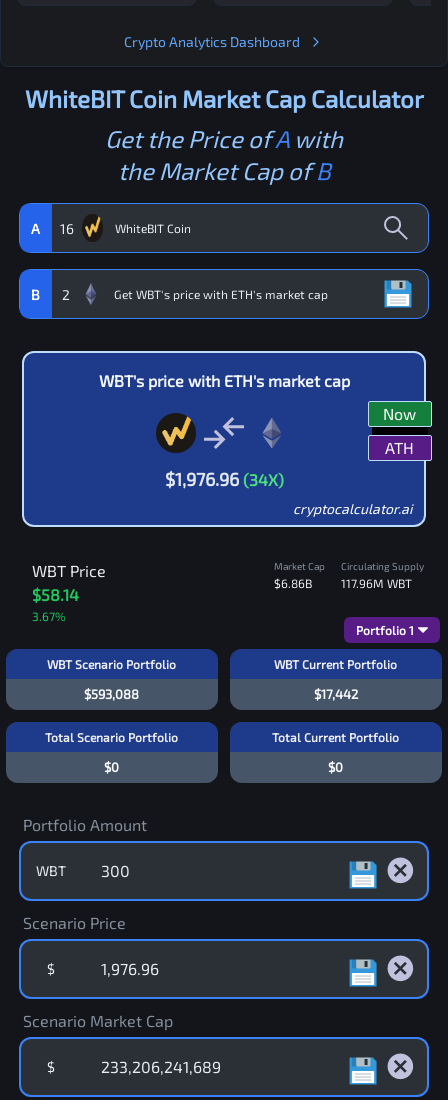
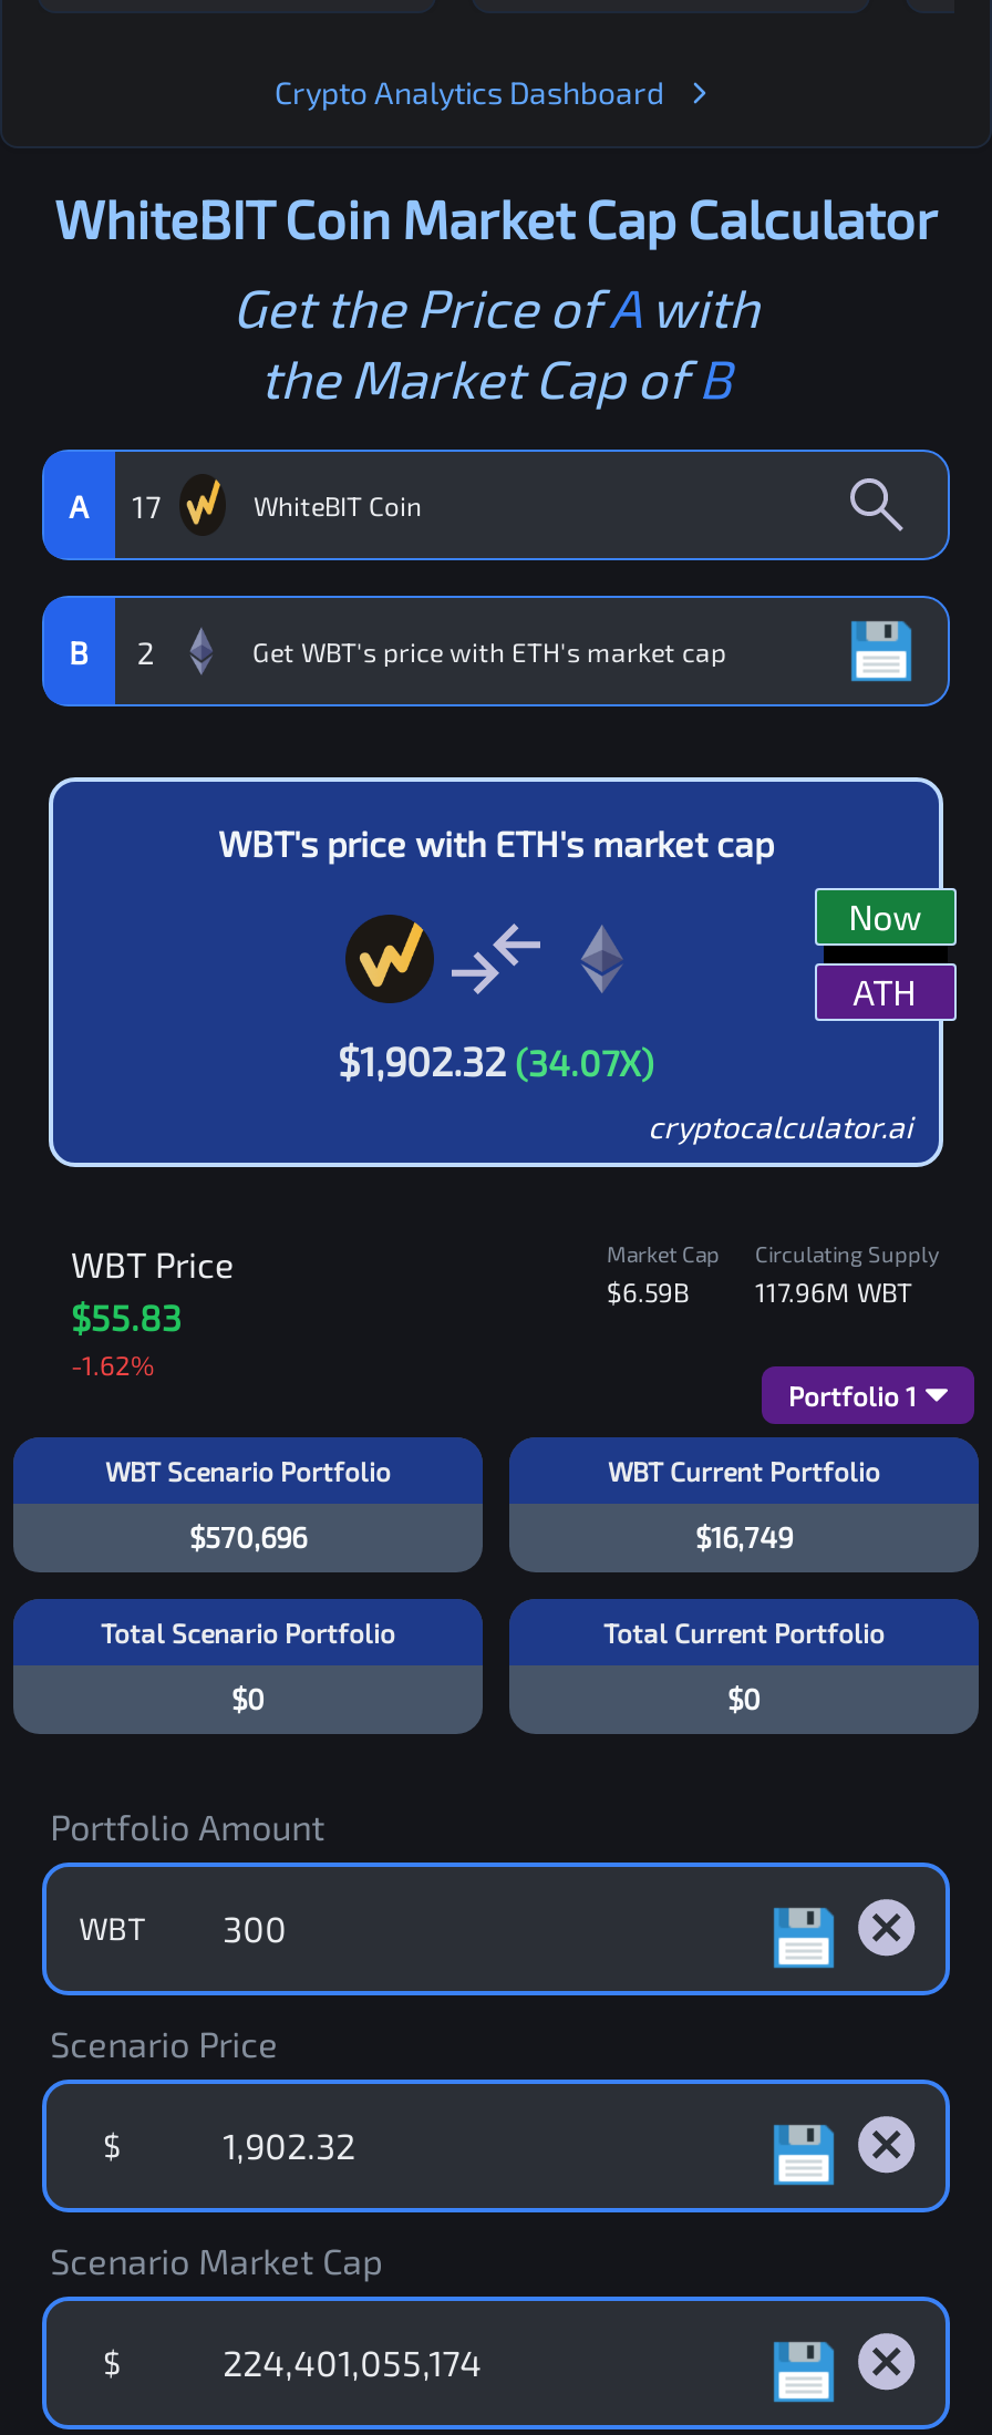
[31,219,74,236] A 16 -> [69,486,161,524] A 17
[164,468,283,490] $1,976.96 (34X) -> [338,1036,654,1085] $1,902.32 (34.07X)
[274,576,312,590] $6.86B -> [607,1276,689,1307] $6.59B
[32,585,79,604] $58.14 -> [71,1296,182,1338] $55.83
[32,609,66,623] 3.67% -> [71,1349,155,1380] -1.62%
[84,686,139,702] $593,088 -> [189,1519,307,1555] $570,696
[314,686,358,702] $17,442 -> [695,1519,793,1555] $16,749

